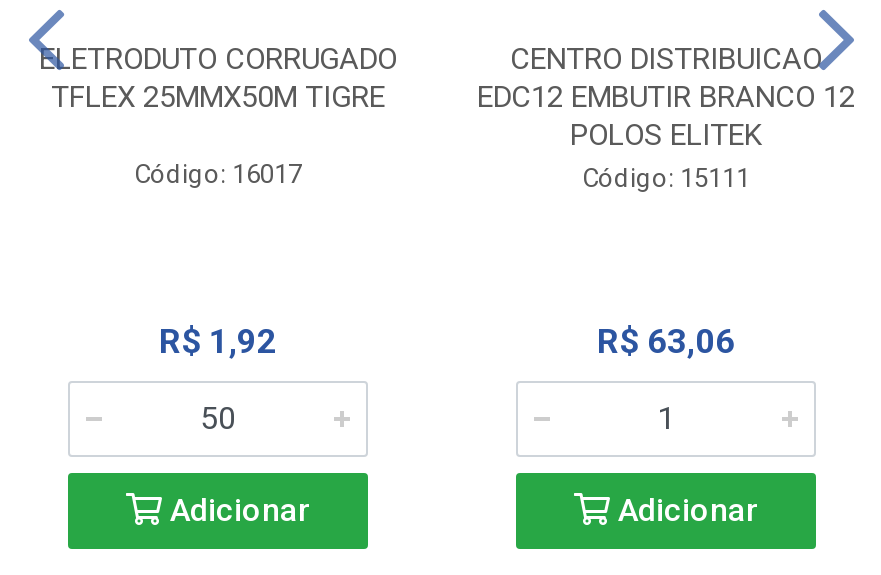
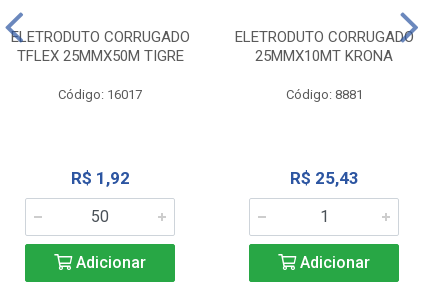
[477,40,855,192] CENTRO DISTRIBUICAO | EDC12 EMBUTIR BRANCO 12 | POLOS ELITEK | Código: 15111 -> [234,28,413,102] ELETRODUTO CORRUGADO | 25MMX10MT KRONA | Código: 8881
[597,320,735,360] R$ 63,06 -> [289,168,358,188] R$ 25,43

